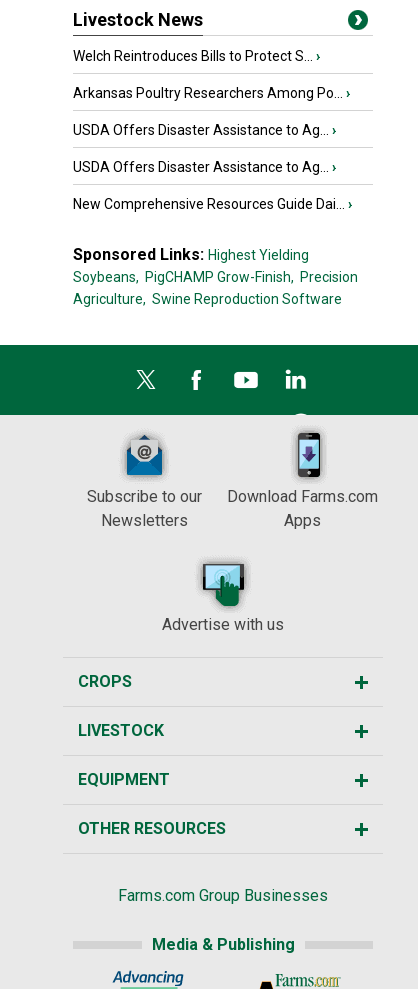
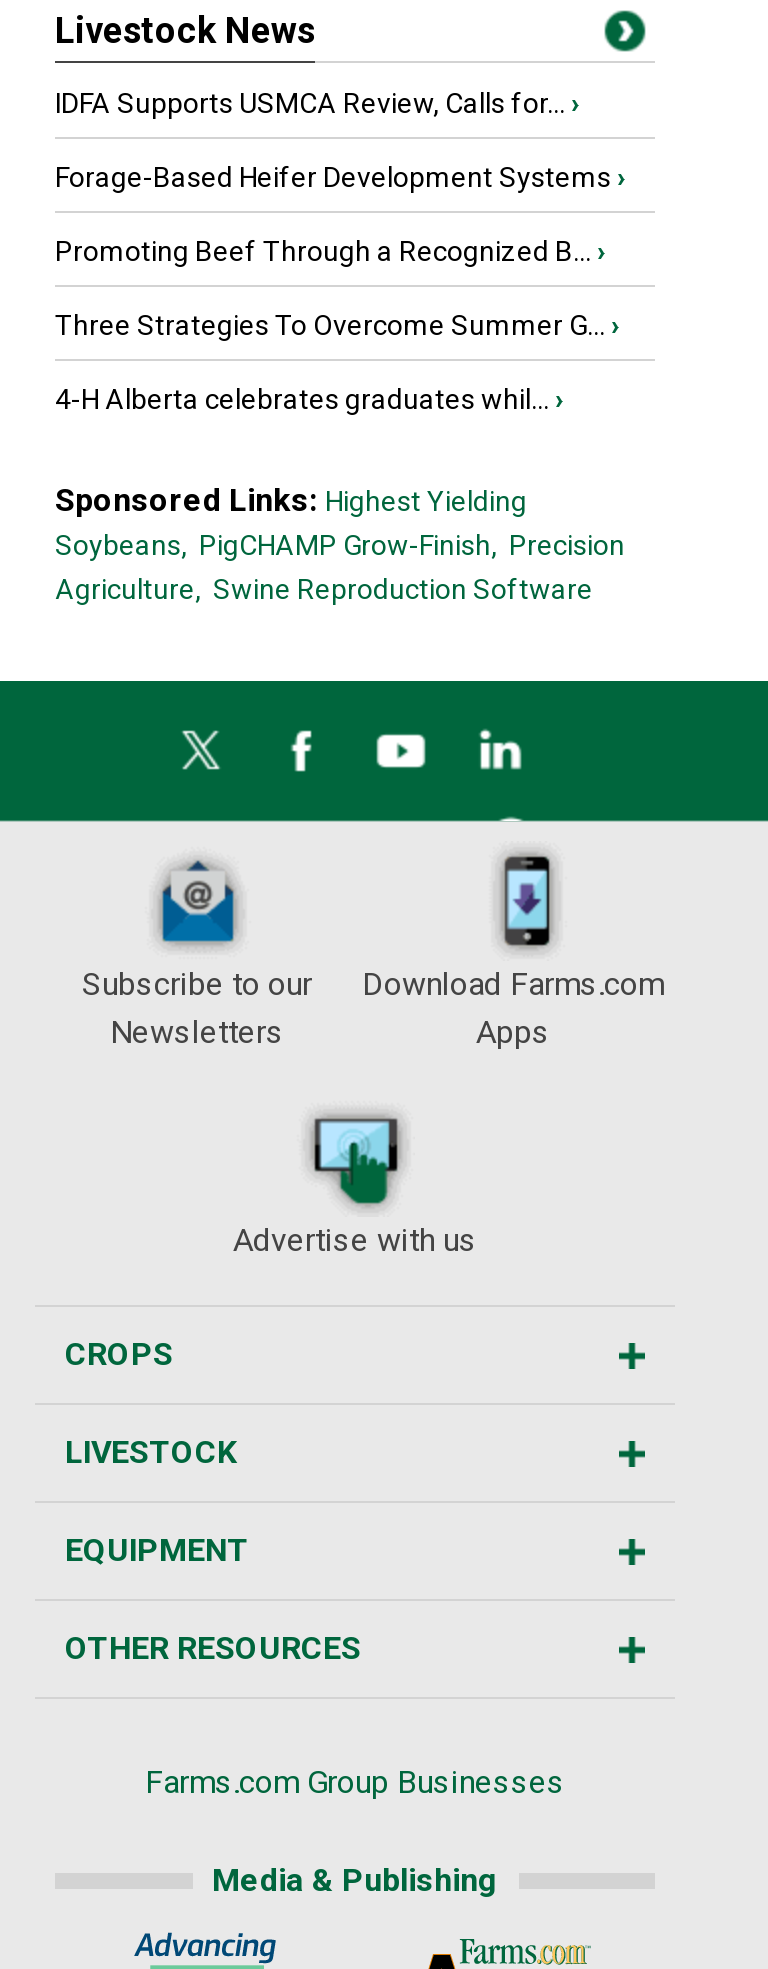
[73,48,320,64] Welch Reintroduces Bills to Protect S... › -> [55,87,579,119] IDFA Supports USMCA Review, Calls for... ›
[73,85,350,101] Arkansas Poultry Researchers Among Po... › -> [55,161,625,193] Forage-Based Heifer Development Systems ›
[73,122,336,138] USDA Offers Disaster Assistance to Ag... › -> [55,235,605,267] Promoting Beef Through a Recognized B... ›
[73,159,336,175] USDA Offers Disaster Assistance to Ag... › -> [55,309,619,341] Three Strategies To Overcome Summer G... ›
[73,196,352,212] New Comprehensive Resources Guide Dai... › -> [55,383,563,415] 4-H Alberta celebrates graduates whil... ›

